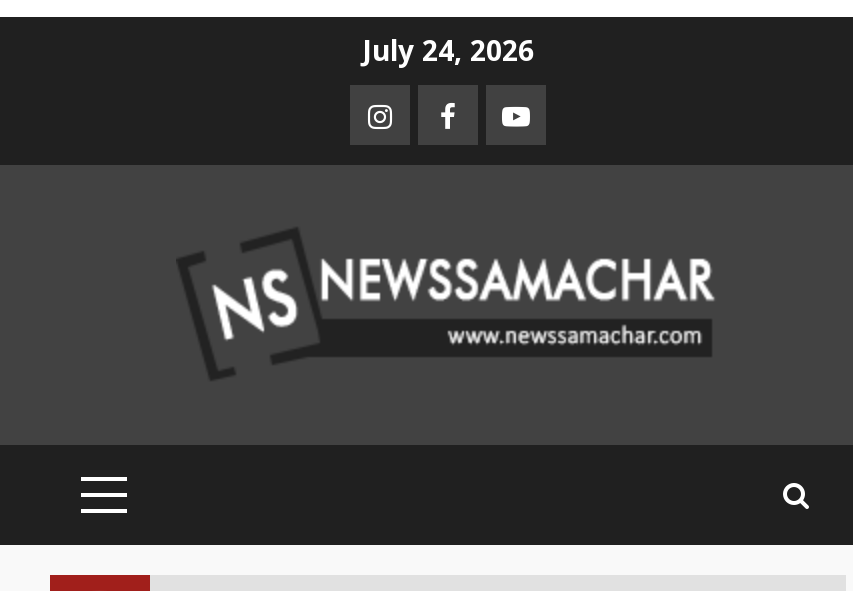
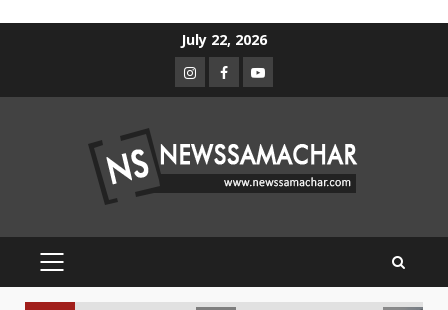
[362,31,534,69] July 24, 2026 -> [181,30,267,49] July 22, 2026

